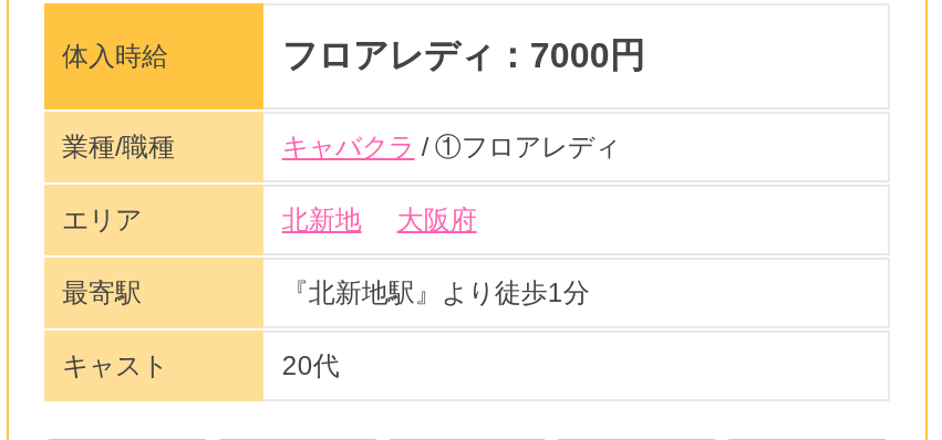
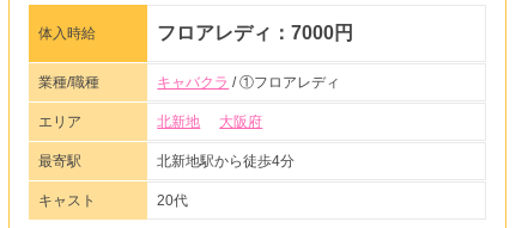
[282,279,590,310] 『北新地駅』より徒歩1分 -> [157,153,295,170] 北新地駅から徒歩4分

